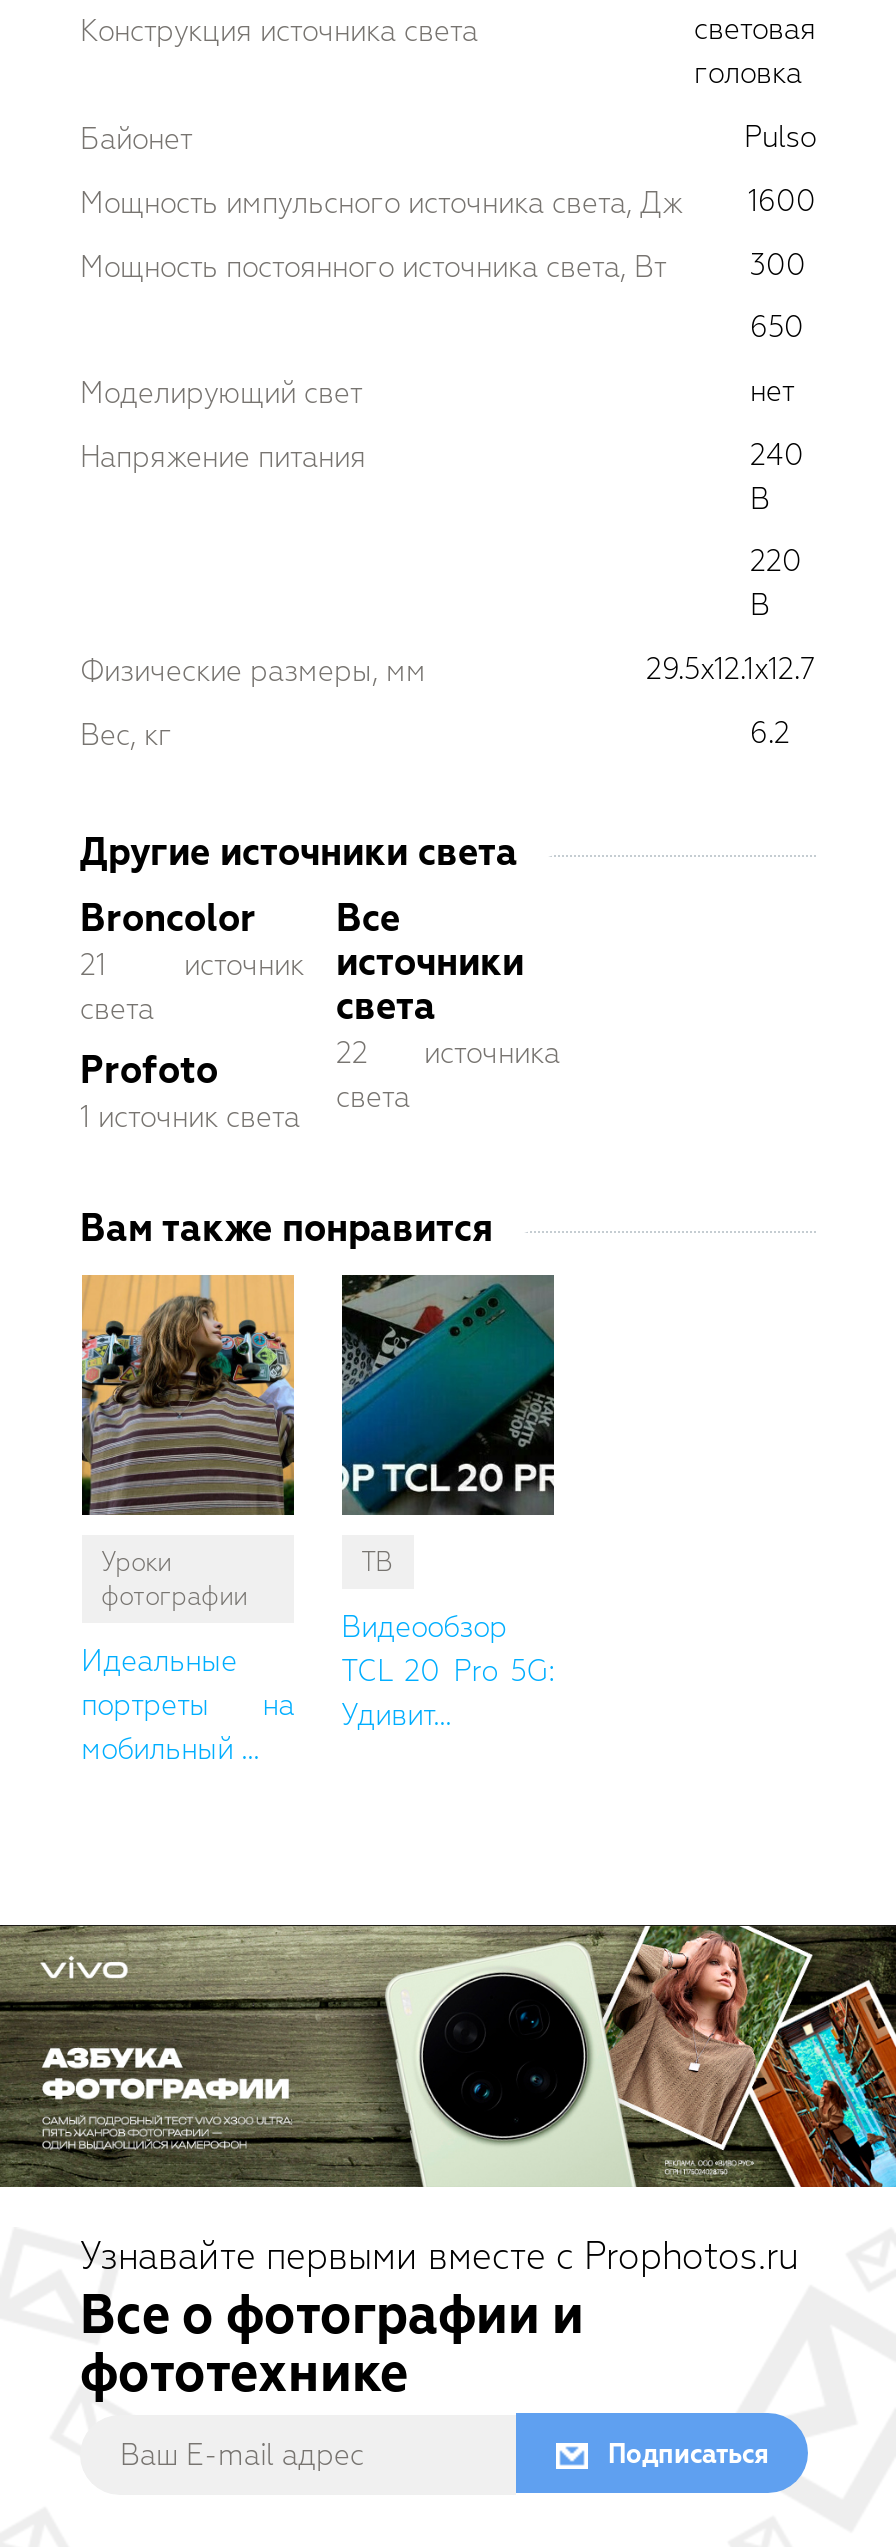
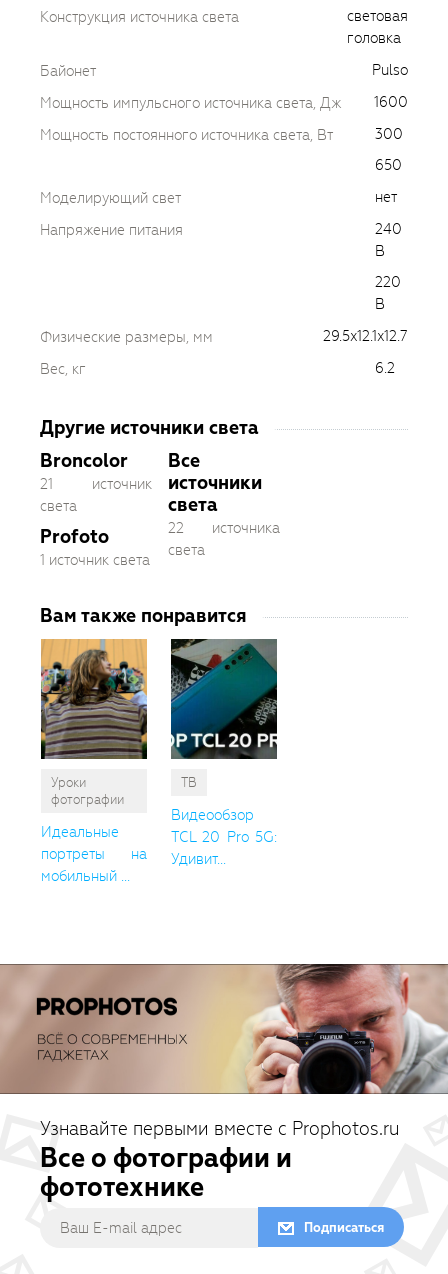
[6,1924,890,2188] [image] -> [3,964,445,1095] [image]

